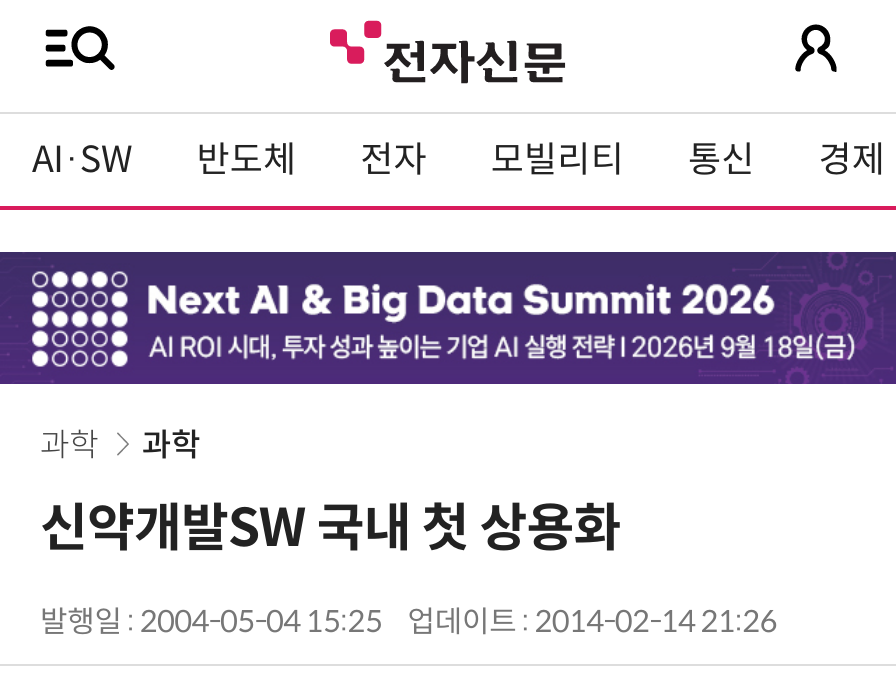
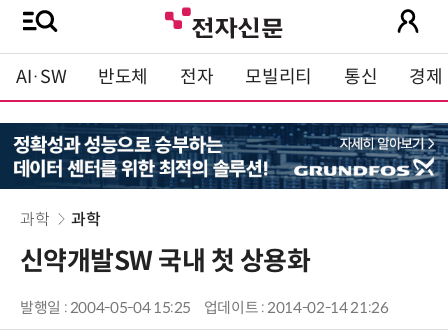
[6,252,890,384] [image] -> [3,123,445,189] [image]

